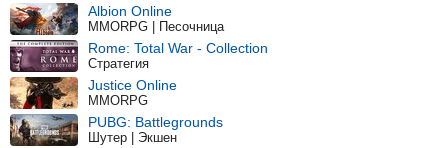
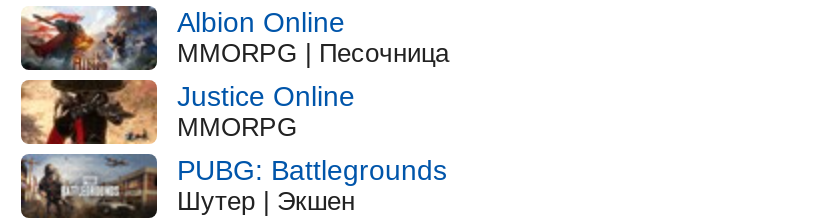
[9,39,268,72] [image] | Rome: Total War - Collection | Стратегия -> none

